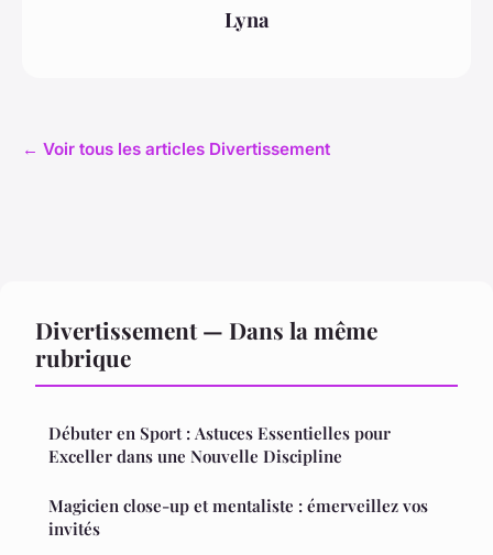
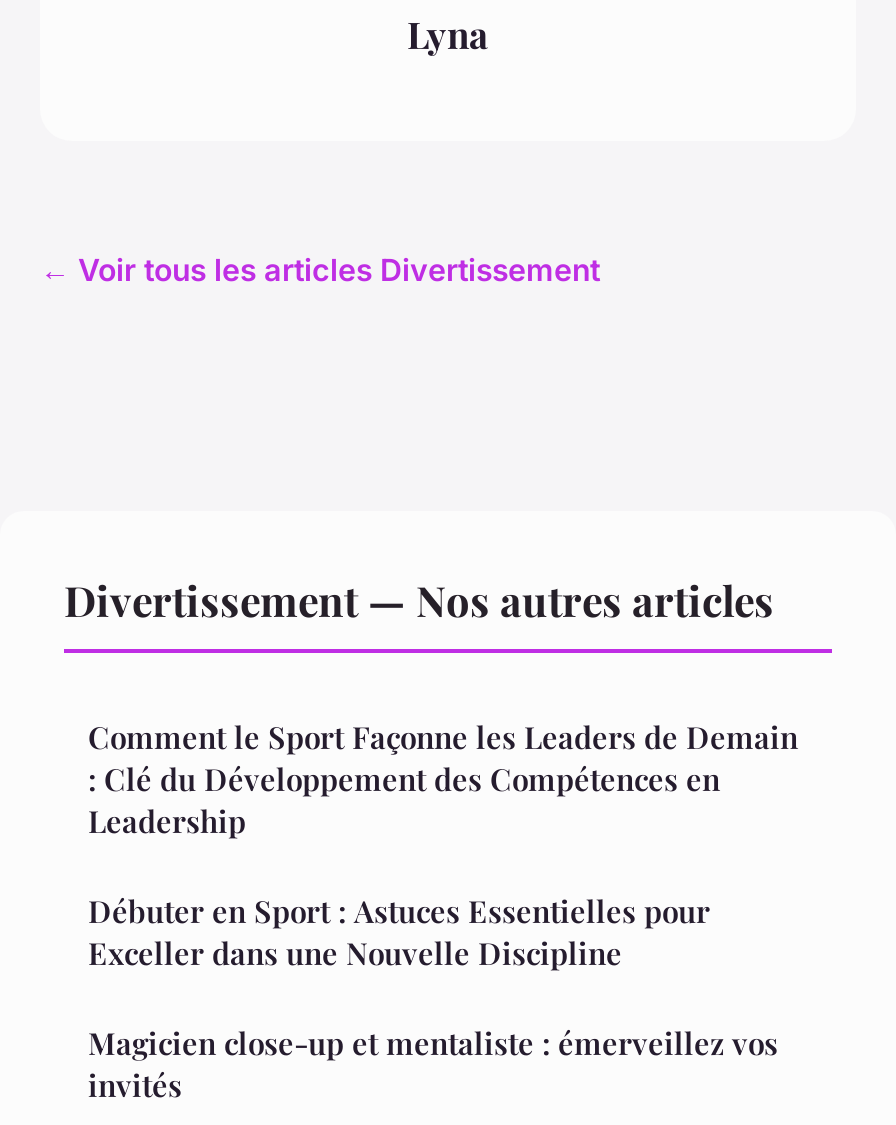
[35,315,377,373] Divertissement — Dans la même | rubrique -> [64,571,798,841] Divertissement — Nos autres articles | Comment le Sport Façonne les Leaders de Demain | : Clé du Développement des Compétences en | Leadership

